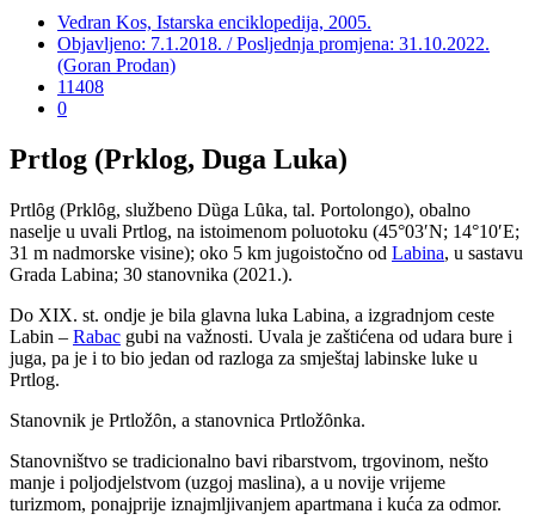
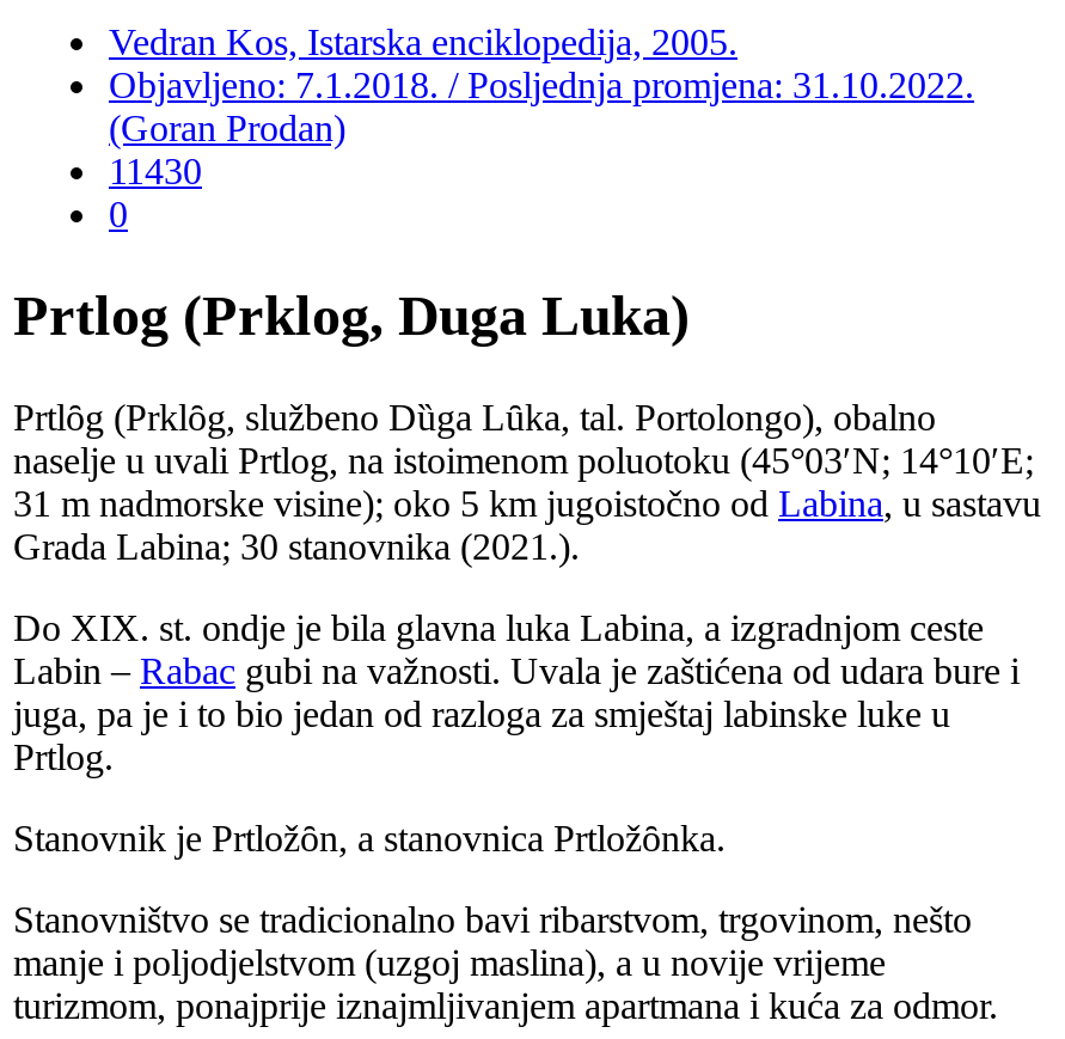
[57,77,104,97] 11408 -> [109,151,202,191] 11430

